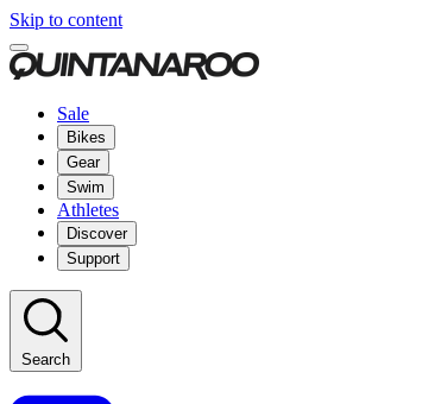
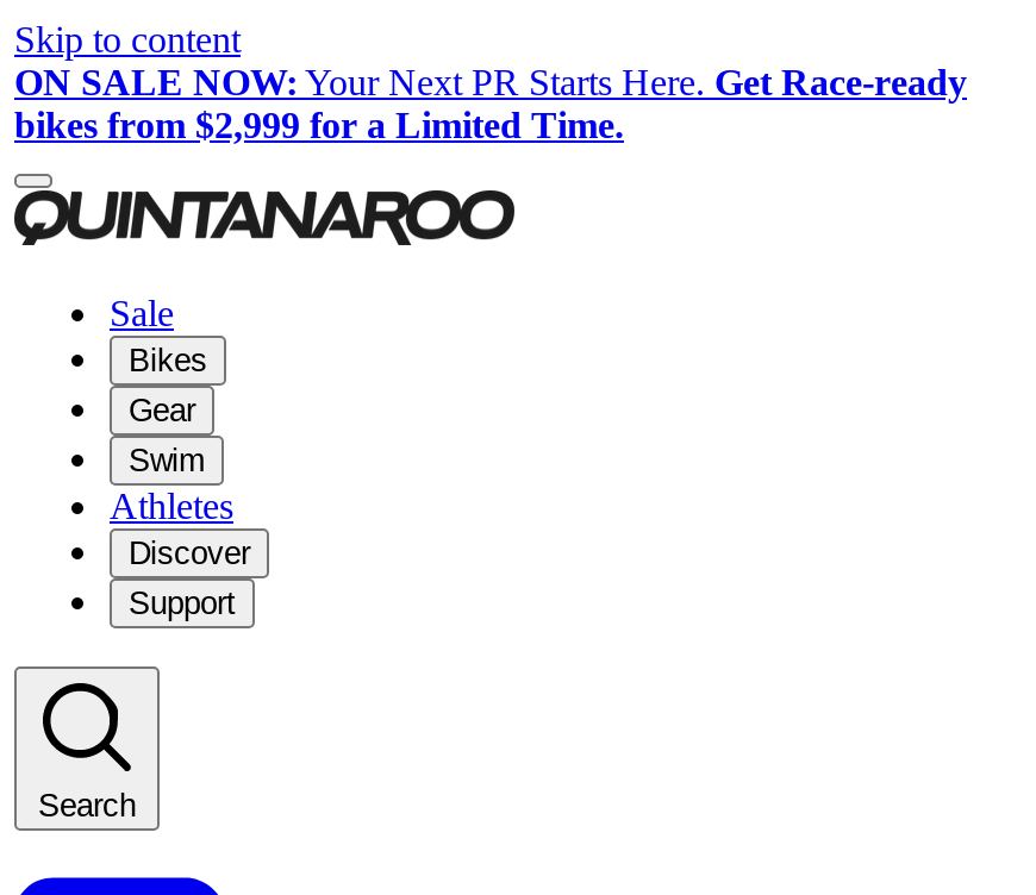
none -> [14,62,967,145] ON SALE NOW: Your Next PR Starts Here. Get Race-ready | bikes from $2,999 for a Limited Time.

